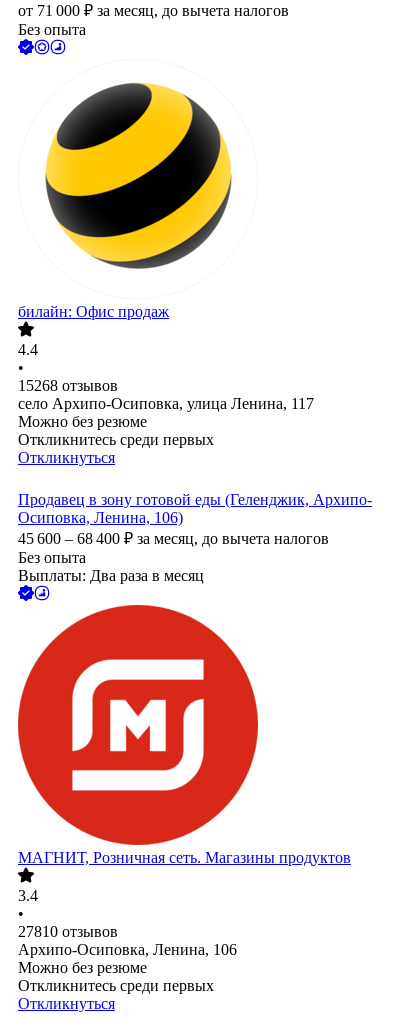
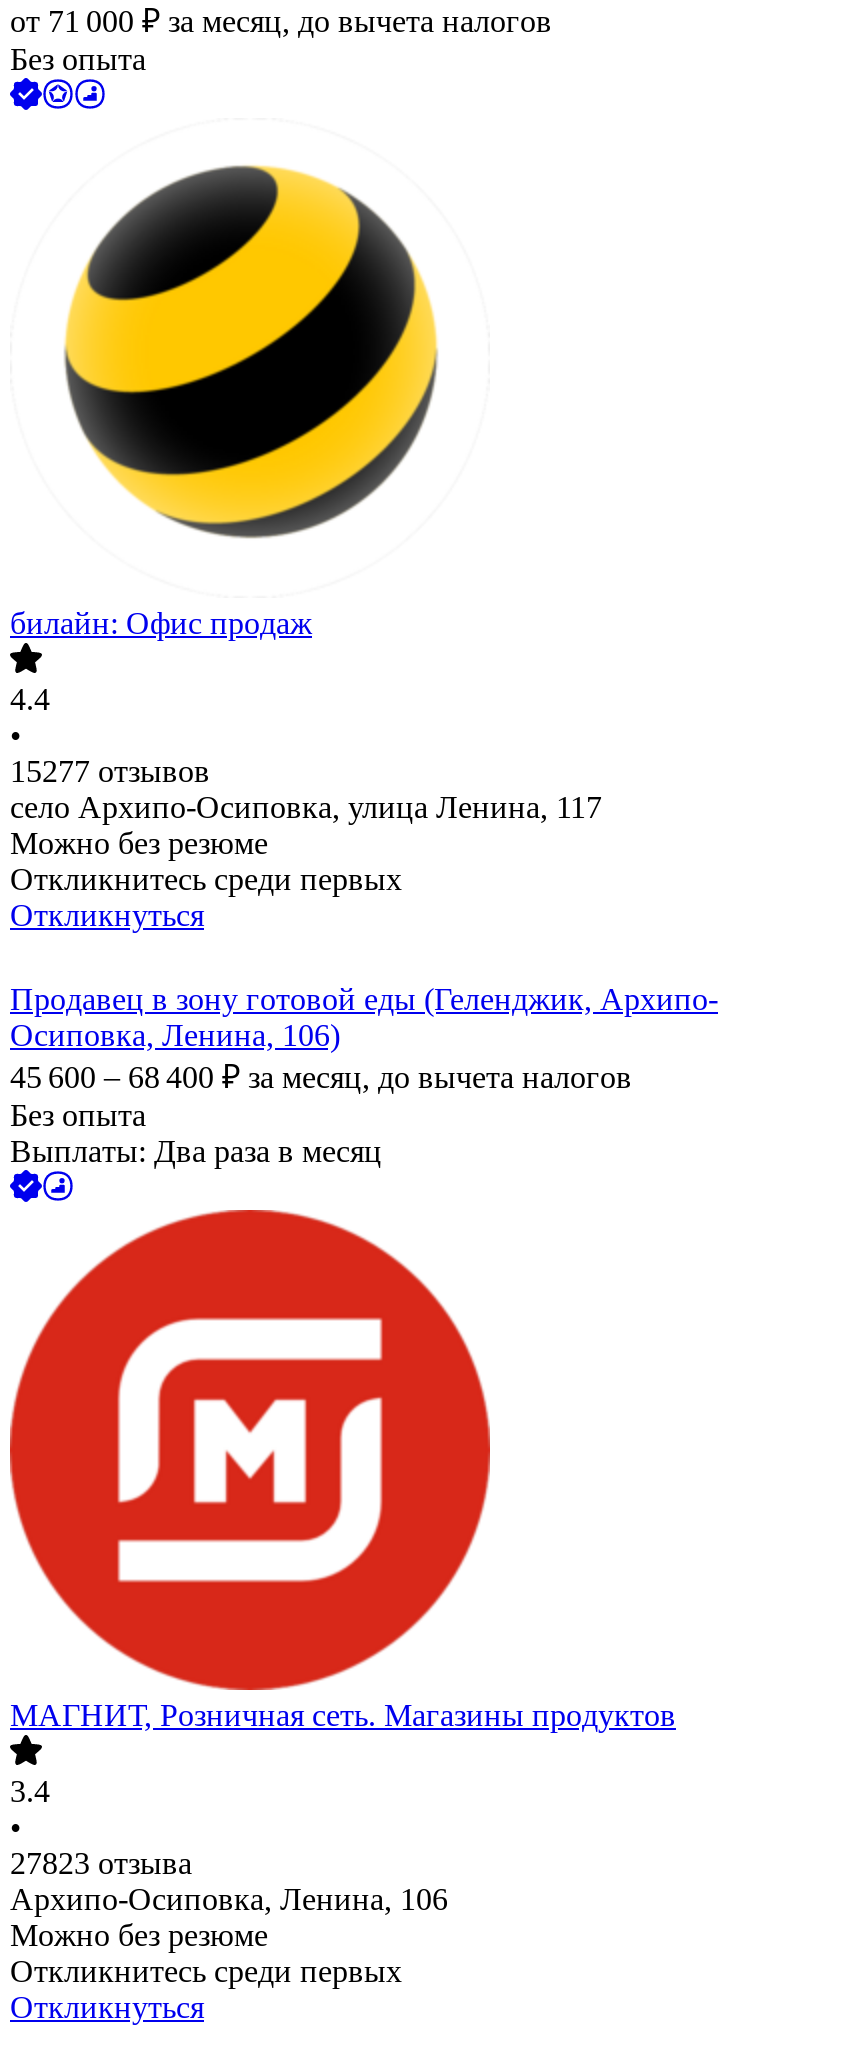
[18,377,118,394] 15268 отзывов -> [10,755,210,789] 15277 отзывов
[18,923,118,940] 27810 отзывов -> [10,1847,192,1881] 27823 отзыва

